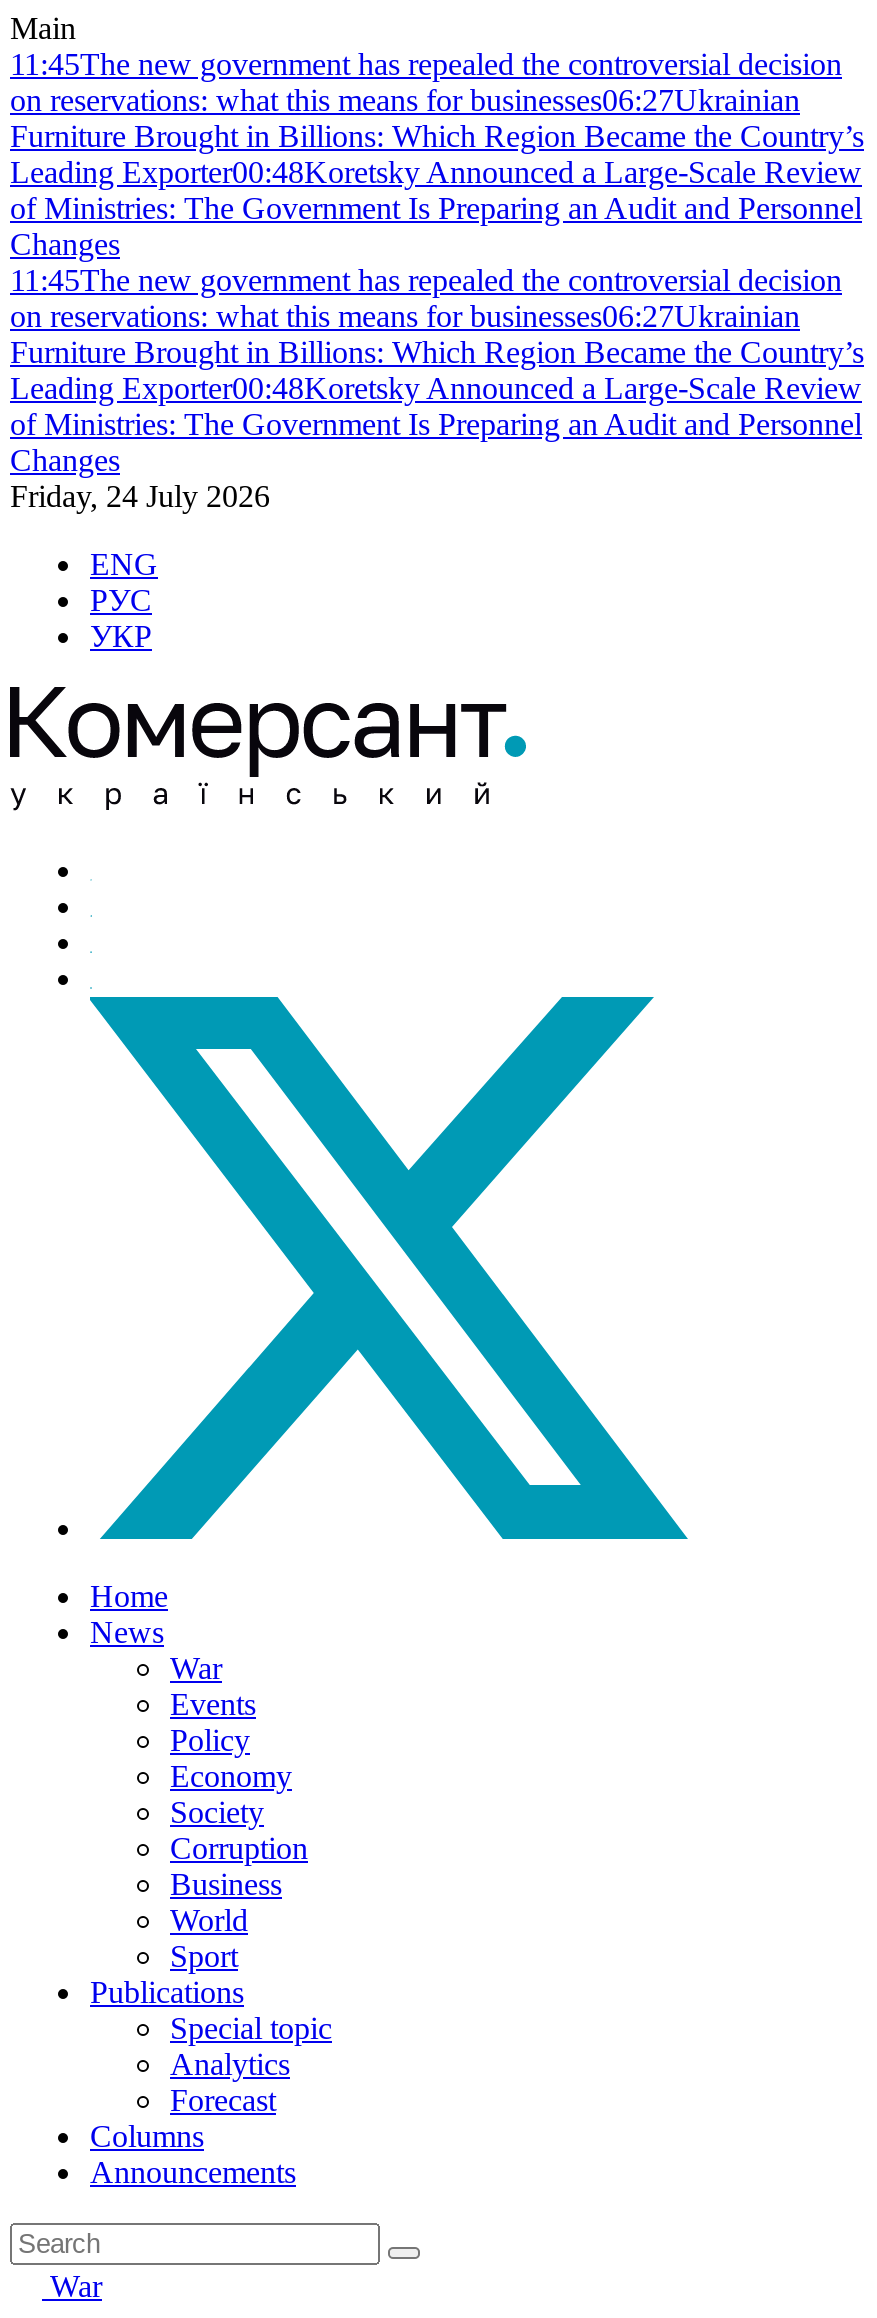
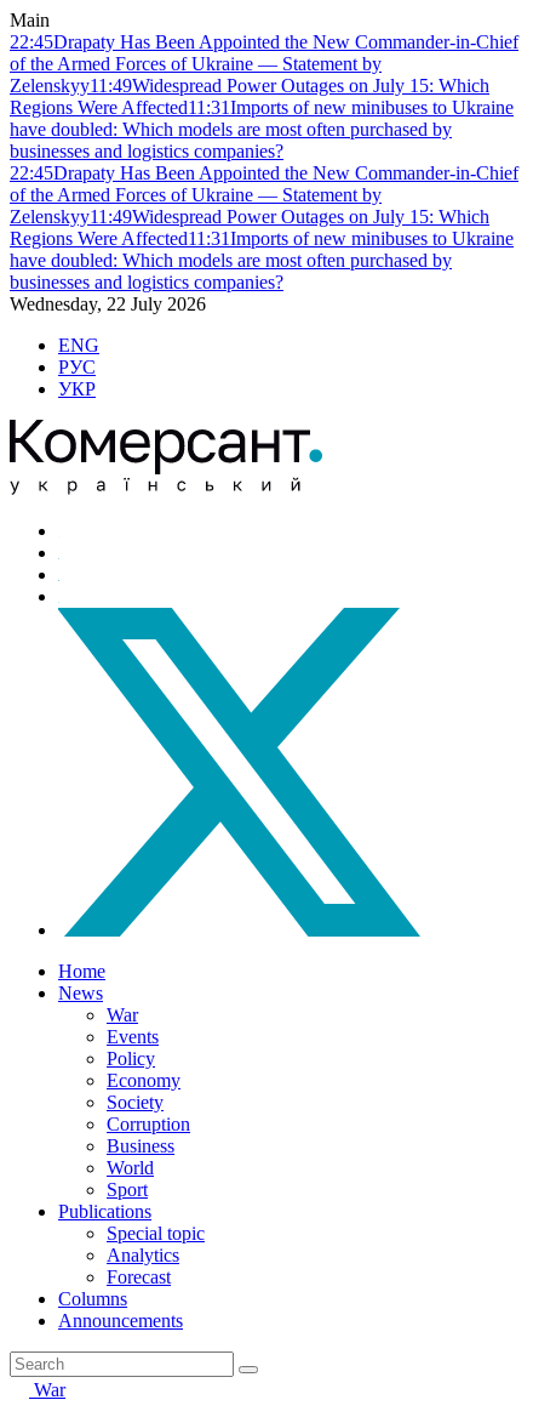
[10,47,864,513] 11:45The new government has repealed the controversial decision | on reservations: what this means for businesses06:27Ukrainian | Furniture Brought in Billions: Which Region Became the Country’s | Leading Exporter00:48Koretsky Announced a Large-Scale Review | of Ministries: The Government Is Preparing an Audit and Personnel | Changes | 11:45The new government has repealed the controversial decision | on reservations: what this means for businesses06:27Ukrainian | Furniture Brought in Billions: Which Region Became the Country’s | Leading Exporter00:48Koretsky Announced a Large-Scale Review | of Ministries: The Government Is Preparing an Audit and Personnel | Changes | Friday, 24 July 2026 -> [10,32,518,314] 22:45Drapaty Has Been Appointed the New Commander-in-Chief | of the Armed Forces of Ukraine — Statement by | Zelenskyy11:49Widespread Power Outages on July 15: Which | Regions Were Affected11:31Imports of new minibuses to Ukraine | have doubled: Which models are most often purchased by | businesses and logistics companies? | 22:45Drapaty Has Been Appointed the New Commander-in-Chief | of the Armed Forces of Ukraine — Statement by | Zelenskyy11:49Widespread Power Outages on July 15: Which | Regions Were Affected11:31Imports of new minibuses to Ukraine | have doubled: Which models are most often purchased by | businesses and logistics companies? | Wednesday, 22 July 2026

